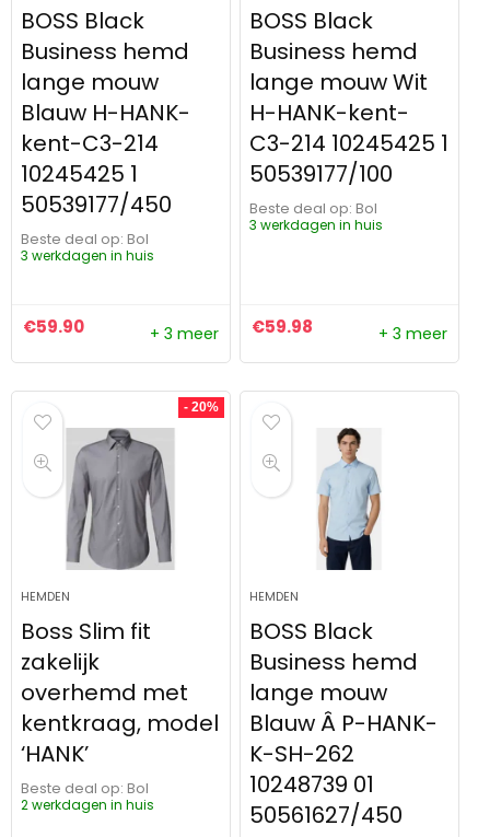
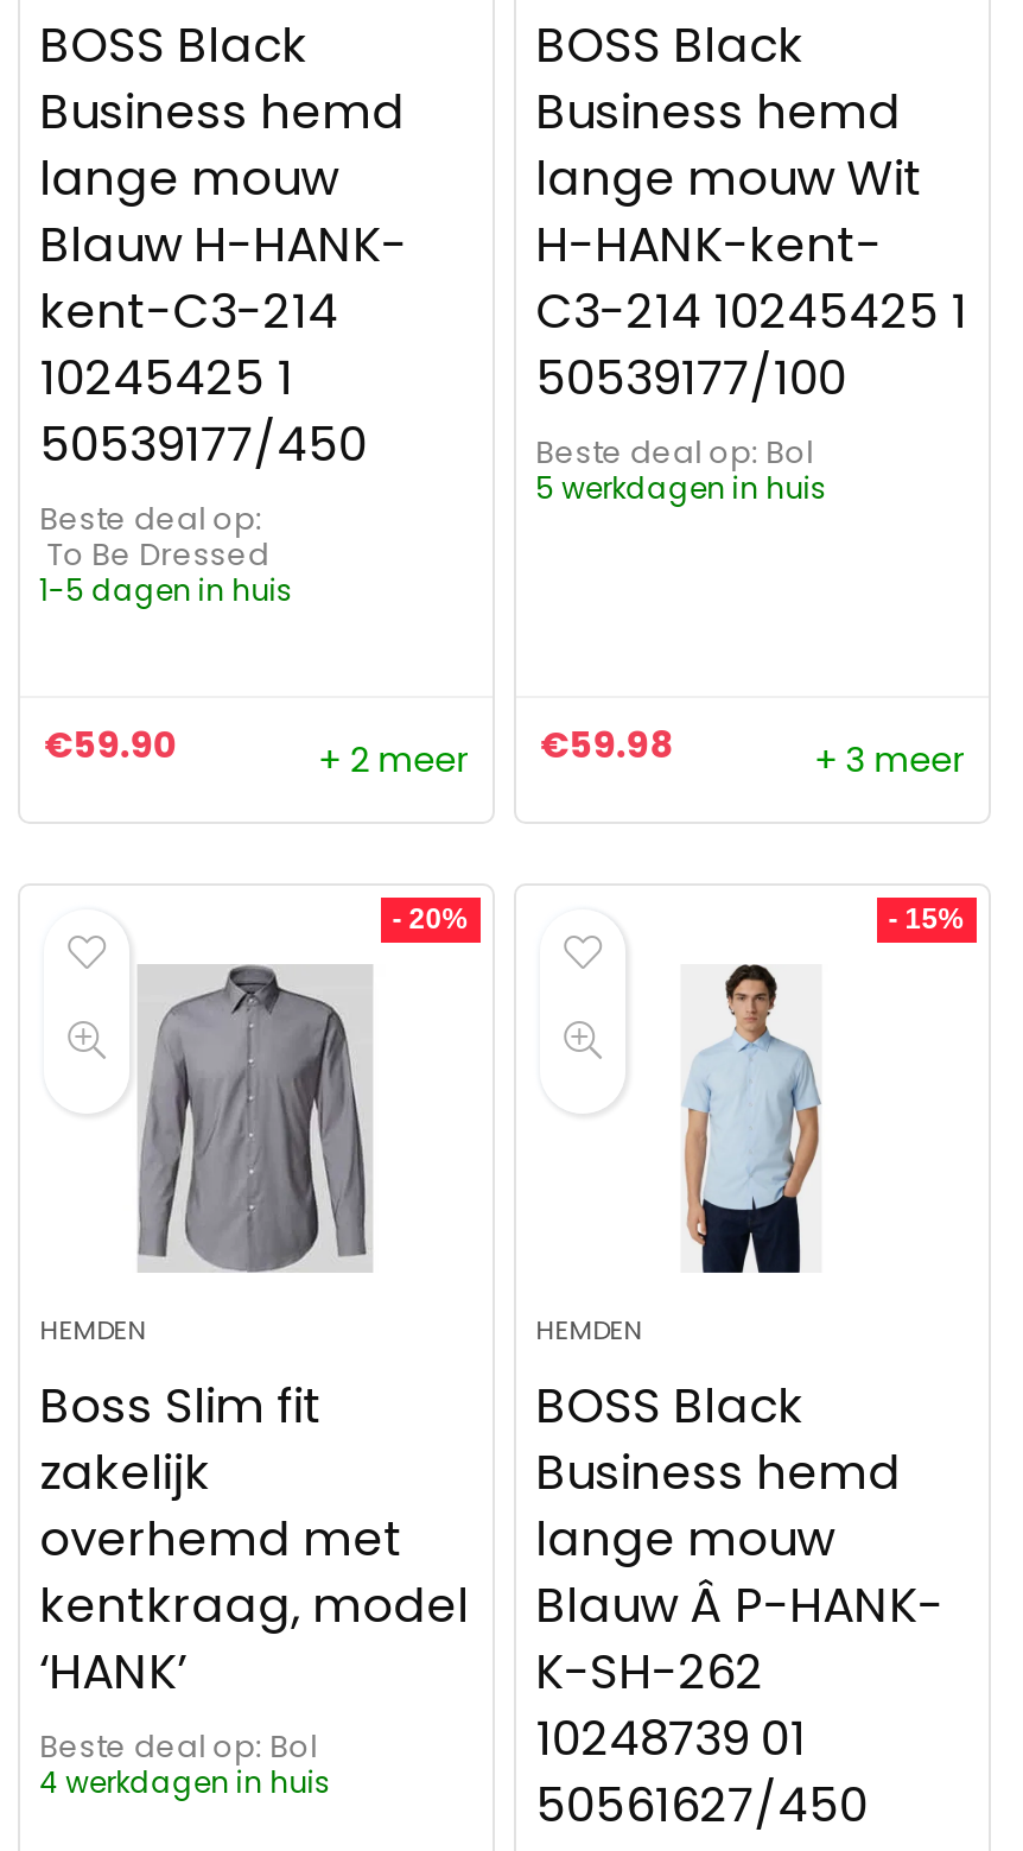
[250,216,383,234] 3 werkdagen in huis -> [535,468,827,508] 5 werkdagen in huis
[21,230,154,265] Bol | 3 werkdagen in huis -> [40,534,294,610] To Be Dressed | 1-5 dagen in huis
[150,315,313,345] + 3 meer €59.98 -> [319,720,673,784] + 2 meer €59.98
none -> [888,902,964,936] - 15%
[21,795,154,814] 2 werkdagen in huis -> [40,1762,332,1802] 4 werkdagen in huis

